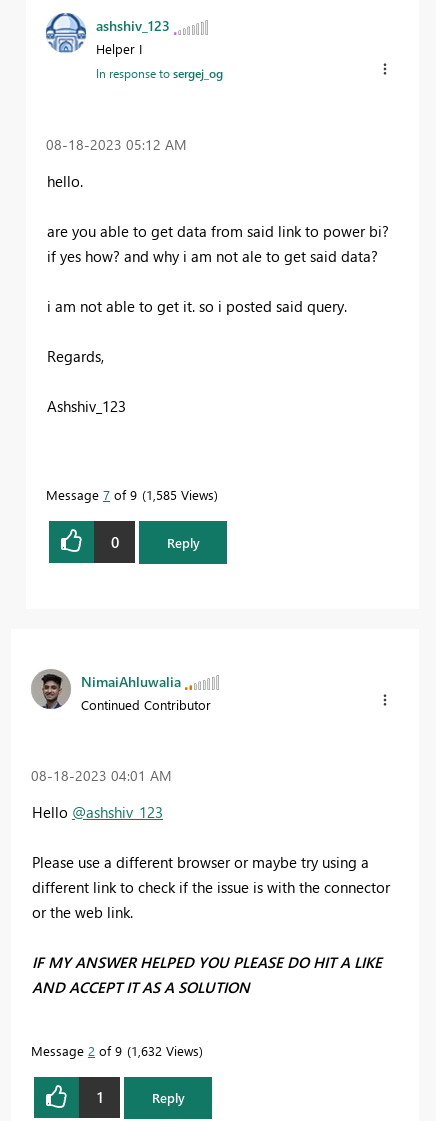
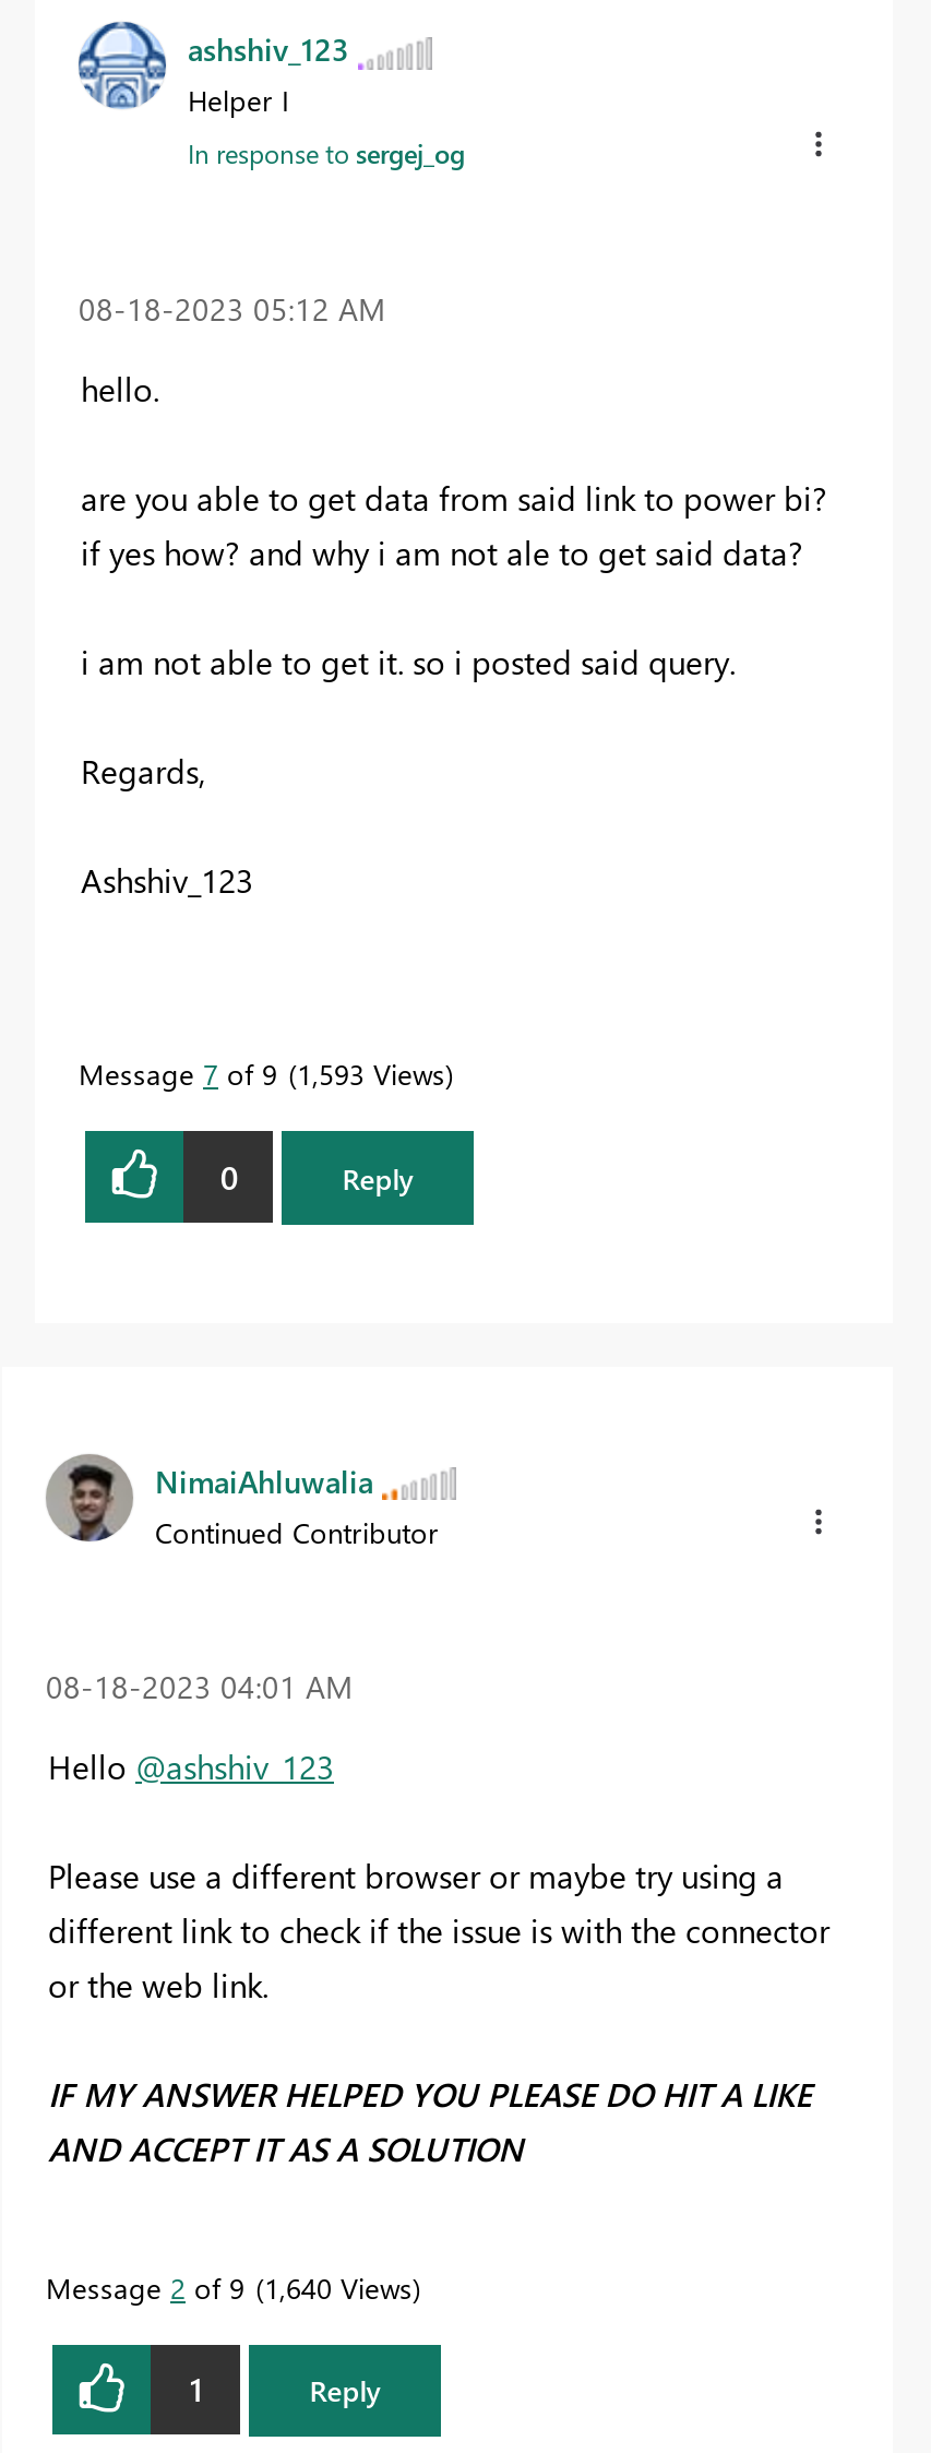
[46,486,214,503] Message 7 of 9 1,585 Views -> [79,1055,445,1093] Message 7 of 9 1,593 Views
[31,1042,199,1059] Message 2 of 9 1,632 Views -> [46,2268,413,2305] Message 2 of 9 1,640 Views

